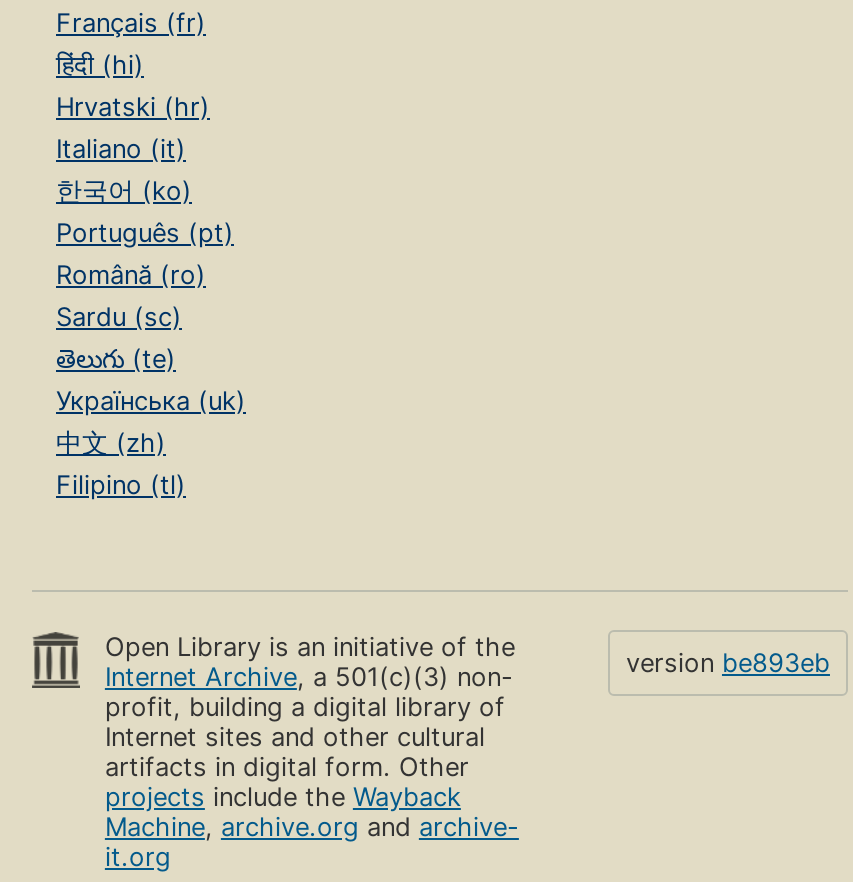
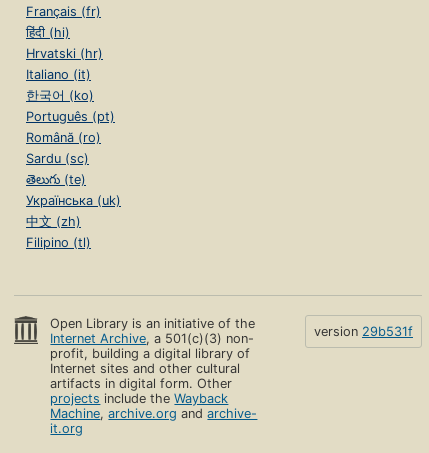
[626,649,830,679] version be893eb -> [314,324,413,339] version 29b531f

